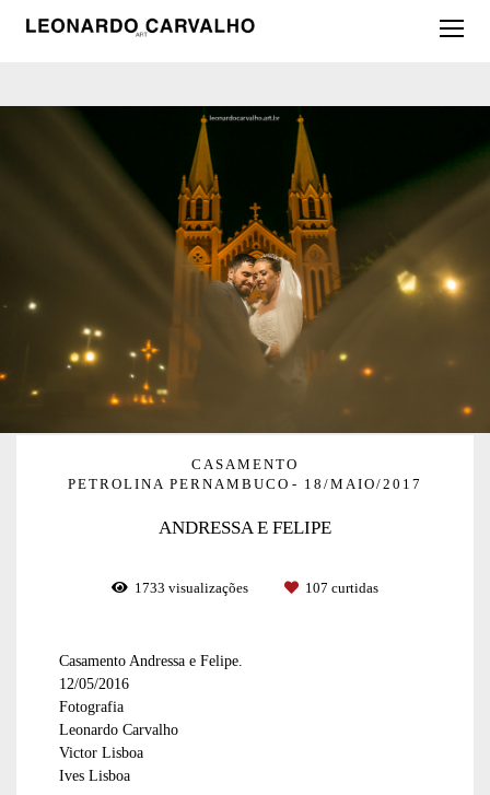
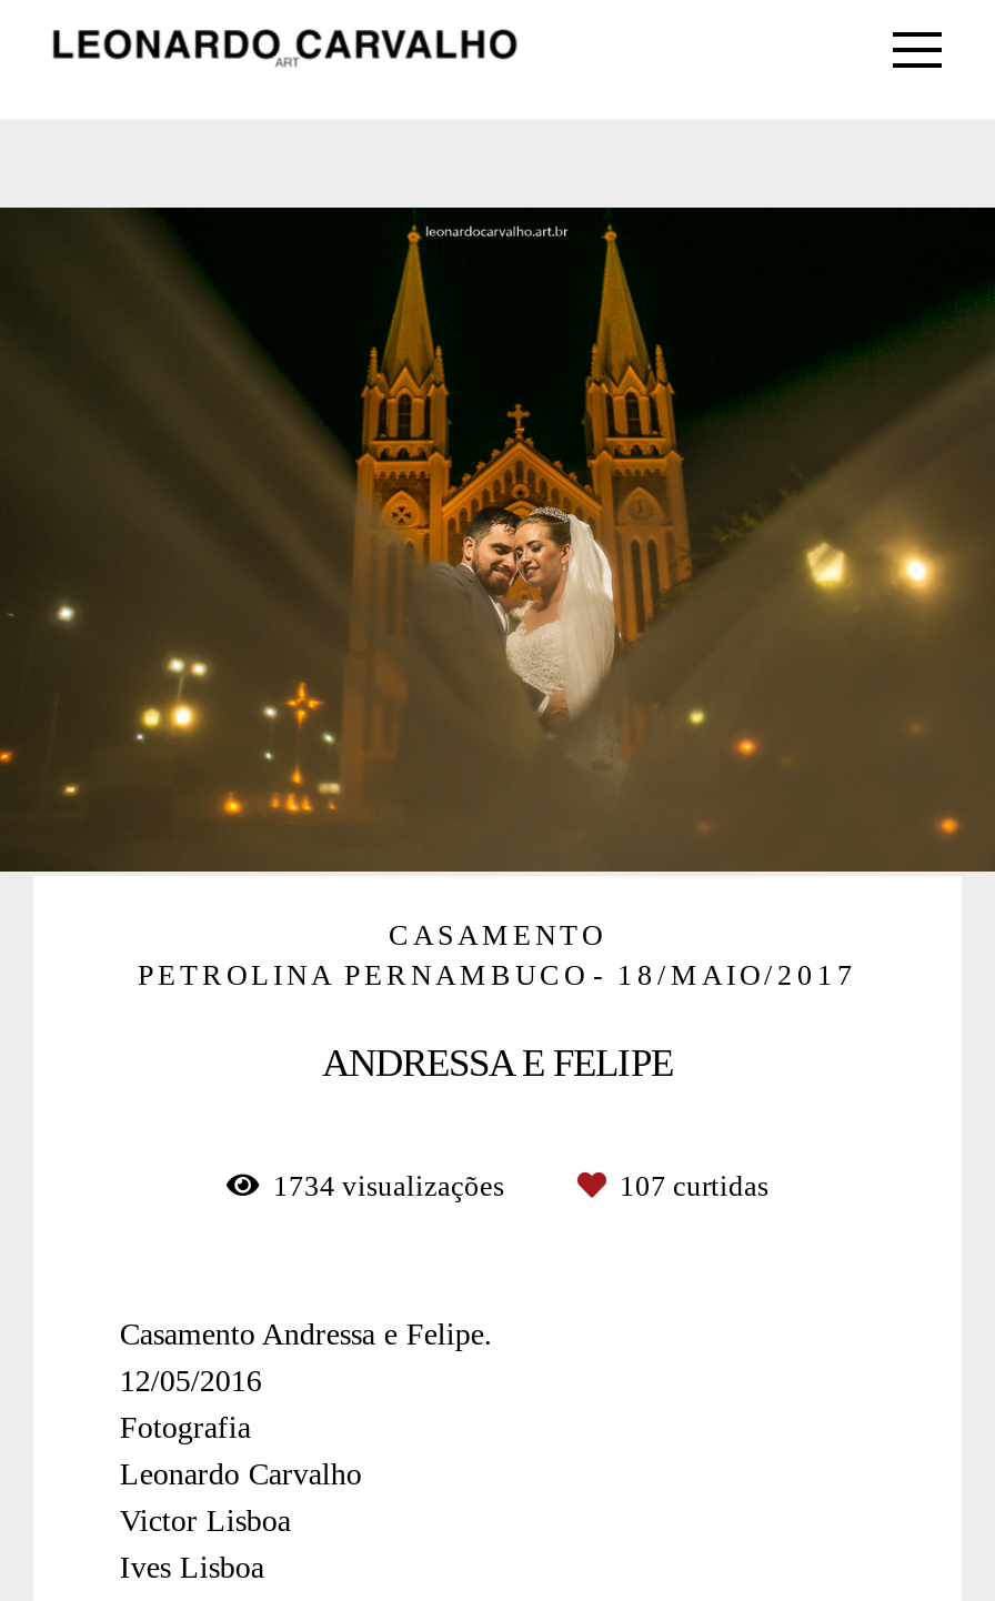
[135,580,252,596] 1733 visualizações -> [273,1169,511,1202] 1734 visualizações

